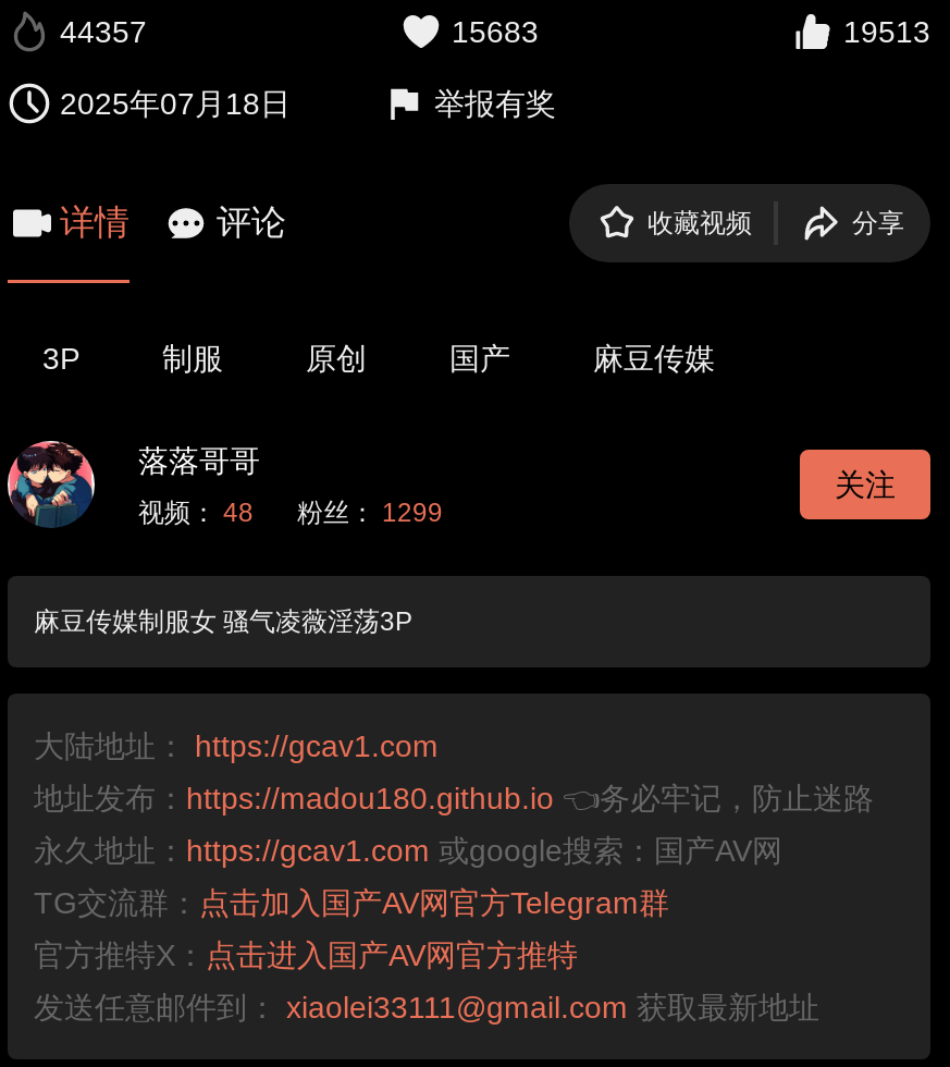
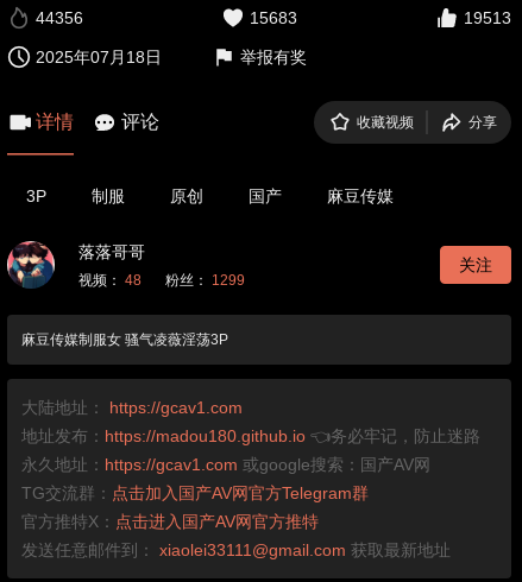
[60,13,147,48] 44357 -> [36,8,83,27] 44356

